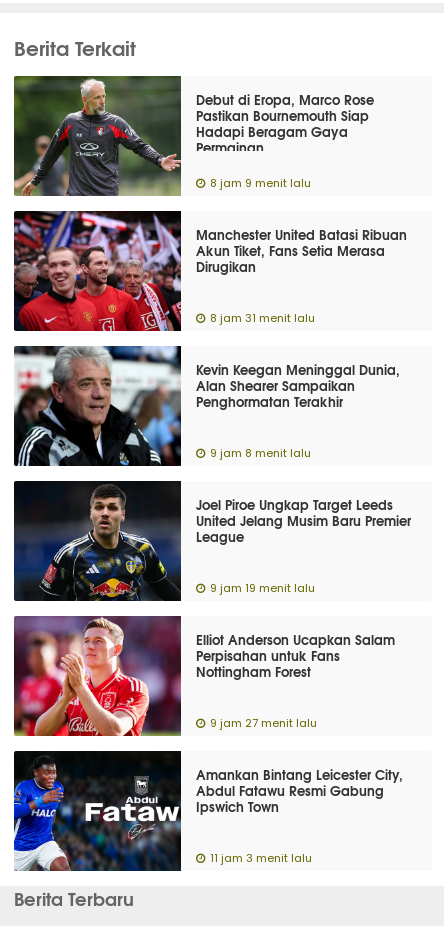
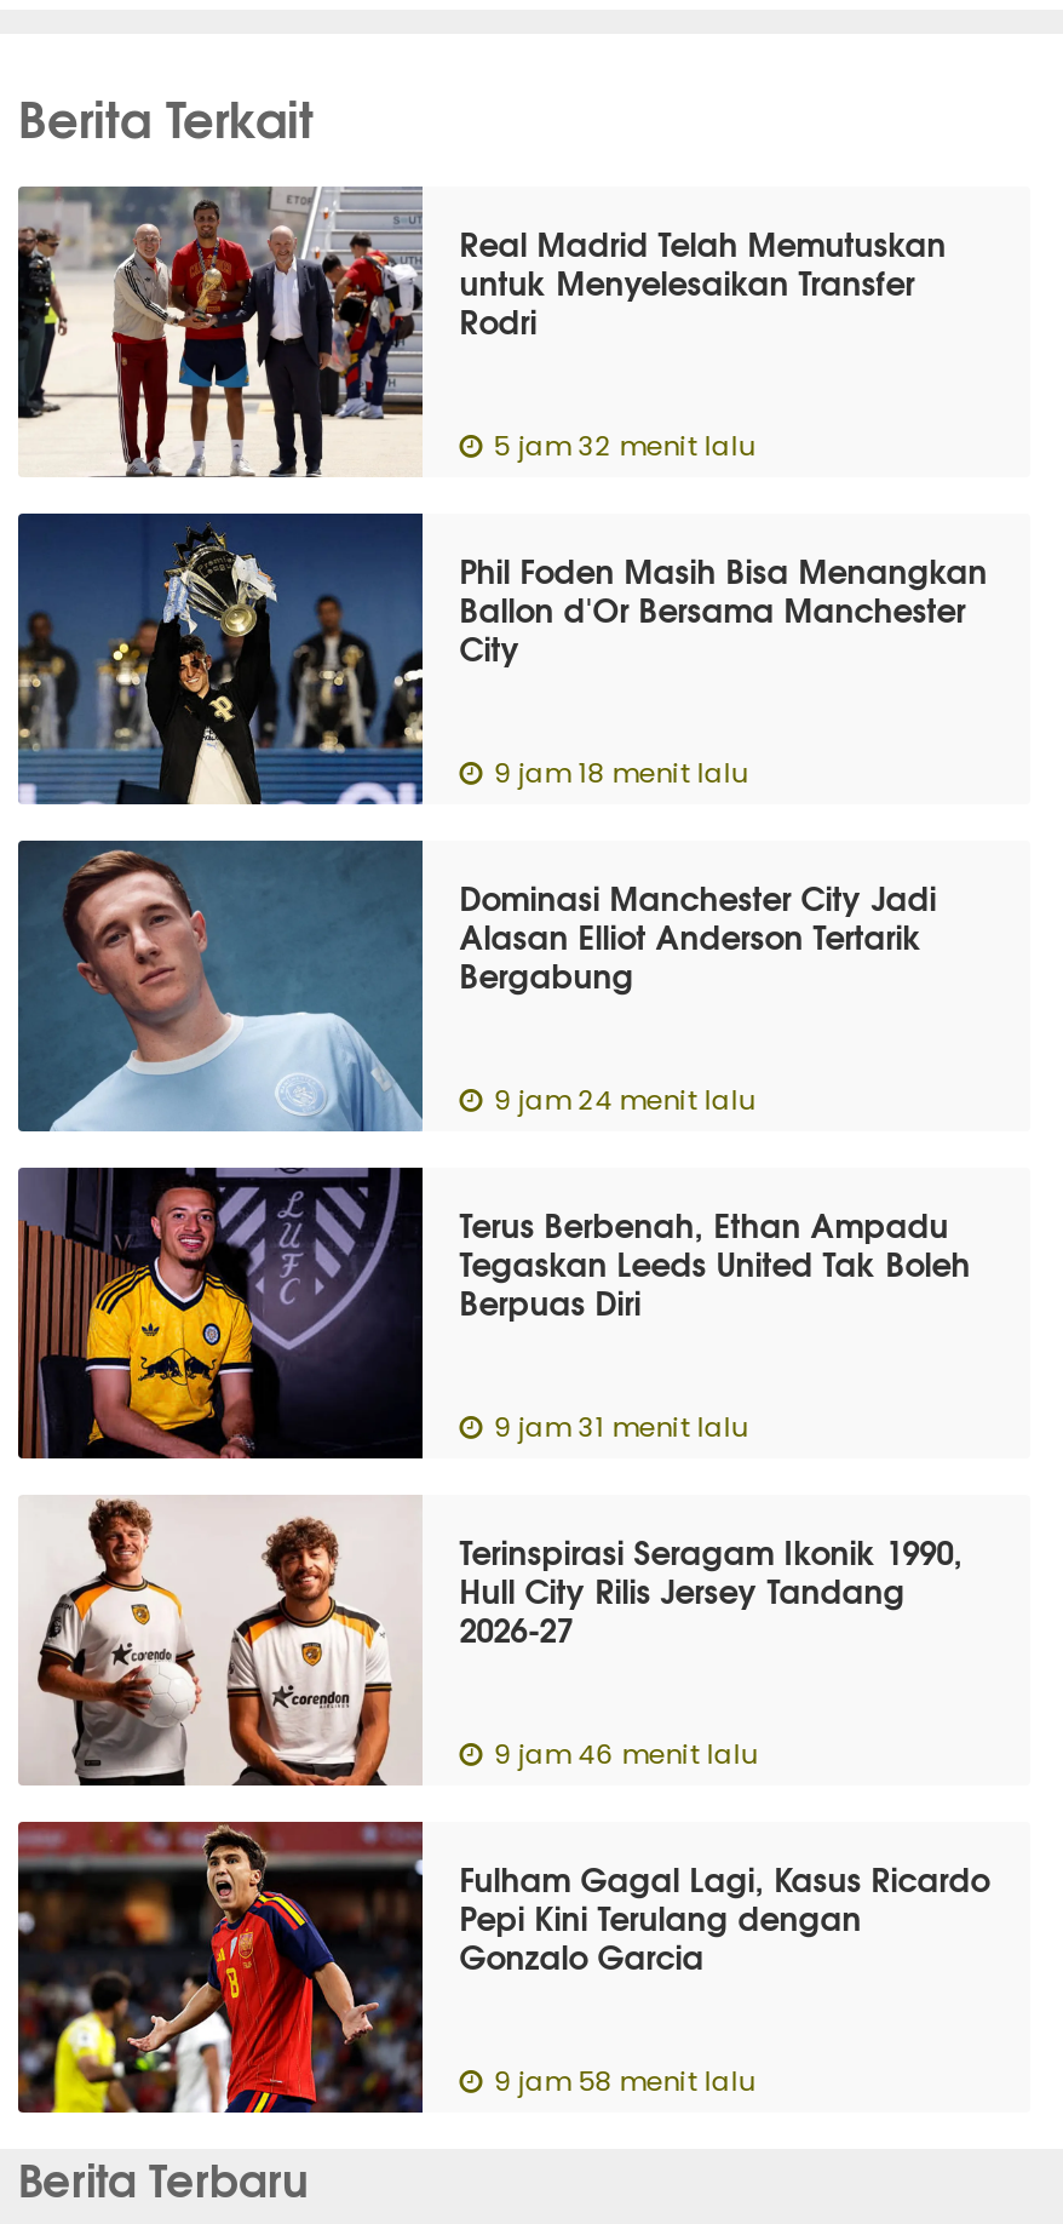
[13,76,374,197] [image] | Debut di Eropa, Marco Rose | Pastikan Bournemouth Siap | Hadapi Beragam Gaya | Permainan -> [16,187,946,477] [image] | Real Madrid Telah Memutuskan | untuk Menyelesaikan Transfer | Rodri
[210,178,311,189] 8 jam 9 menit lalu -> [493,434,755,460] 5 jam 32 menit lalu
[13,210,407,332] [image] | Manchester United Batasi Ribuan | Akun Tiket, Fans Setia Merasa | Dirugikan -> [16,511,987,807] [image] | Phil Foden Masih Bisa Menangkan | Ballon d'Or Bersama Manchester | City
[210,313,315,324] 8 jam 31 menit lalu -> [493,761,747,787] 9 jam 18 menit lalu
[14,346,400,467] [image] | Kevin Keegan Meninggal Dunia, | Alan Shearer Sampaikan | Penghormatan Terakhir -> [16,838,936,1134] [image] | Dominasi Manchester City Jadi | Alasan Elliot Anderson Tertarik | Bergabung
[210,448,311,459] 9 jam 8 menit lalu -> [493,1088,755,1114] 9 jam 24 menit lalu
[13,480,411,602] [image] | Joel Piroe Ungkap Target Leeds | United Jelang Musim Baru Premier | League -> [16,1165,970,1461] [image] | Terus Berbenah, Ethan Ampadu | Tegaskan Leeds United Tak Boleh | Berpuas Diri
[210,583,315,594] 9 jam 19 menit lalu -> [493,1415,747,1441] 9 jam 31 menit lalu
[13,615,395,737] [image] | Elliot Anderson Ucapkan Salam | Perpisahan untuk Fans | Nottingham Forest -> [18,1495,963,1788] [image] | Terinspirasi Seragam Ikonik 1990, | Hull City Rilis Jersey Tandang | 2026-27
[210,718,317,729] 9 jam 27 menit lalu -> [493,1742,757,1769] 9 jam 46 menit lalu
[13,750,403,872] [image] | Amankan Bintang Leicester City, | Abdul Fatawu Resmi Gabung | Ipswich Town -> [16,1819,990,2115] [image] | Fulham Gagal Lagi, Kasus Ricardo | Pepi Kini Terulang dengan | Gonzalo Garcia
[210,853,312,864] 11 jam 3 menit lalu -> [493,2069,755,2096] 9 jam 58 menit lalu

